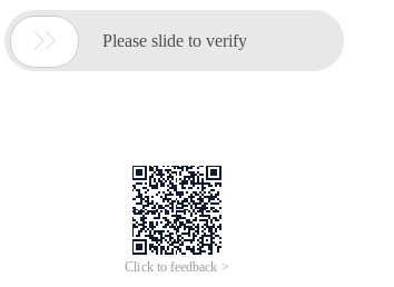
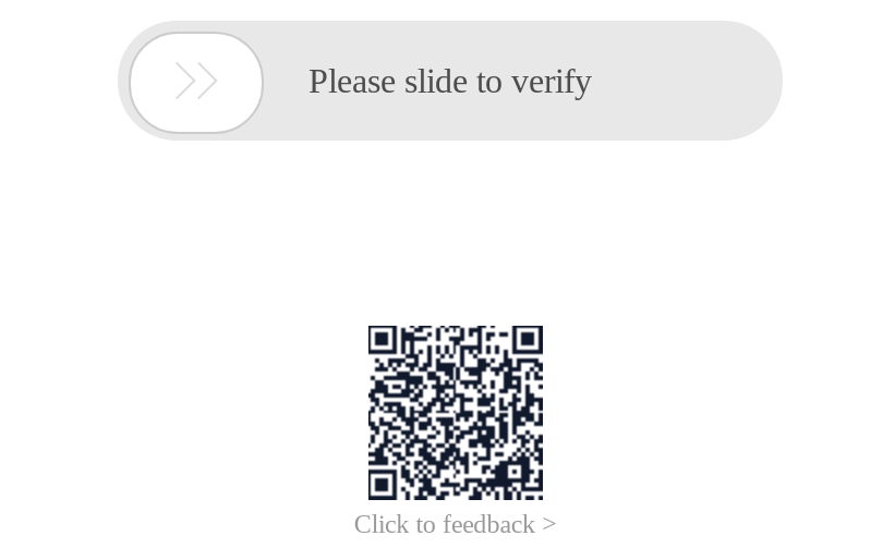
[131,165,223,256] [image] -> [366,324,545,502] [image]

